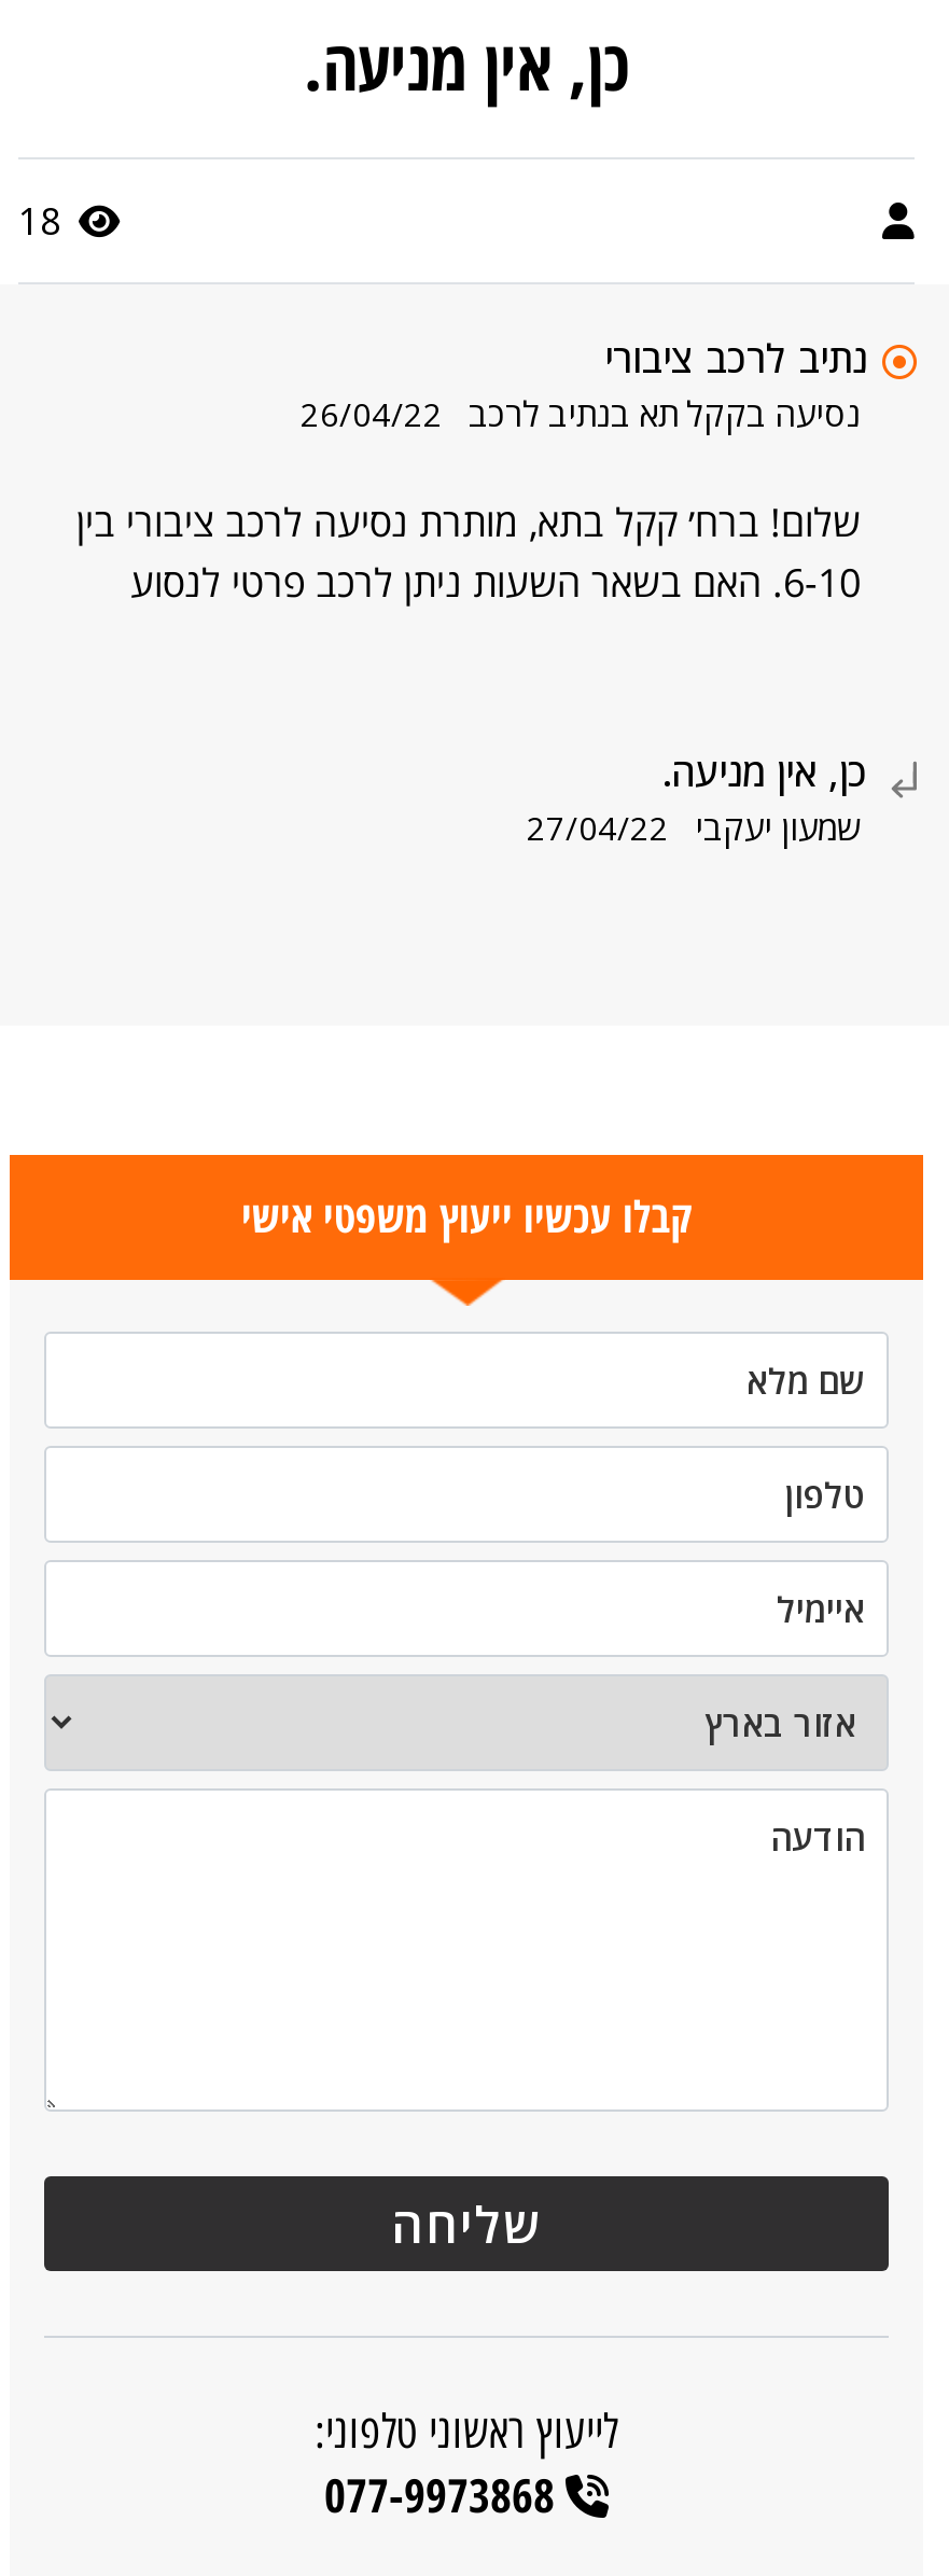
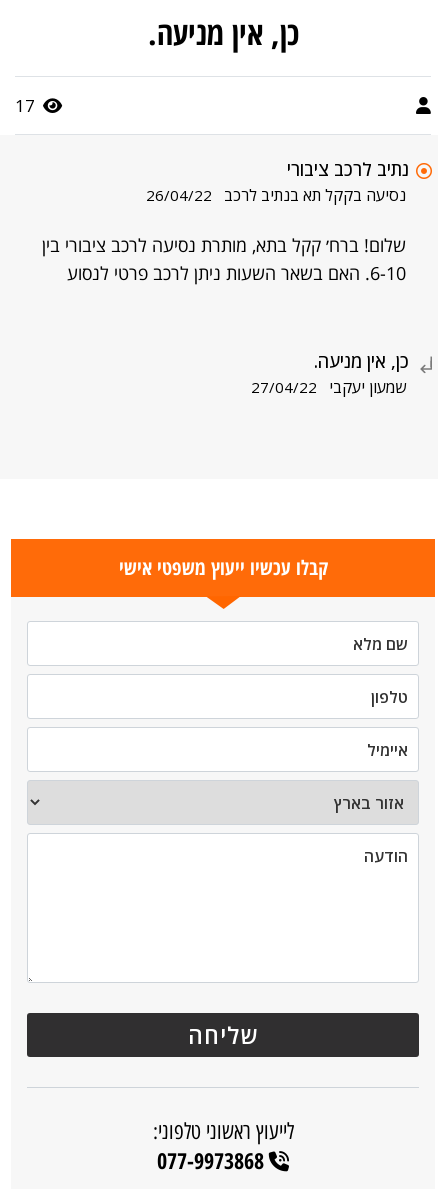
[18,196,61,246] 18 -> [15,94,35,117] 17

